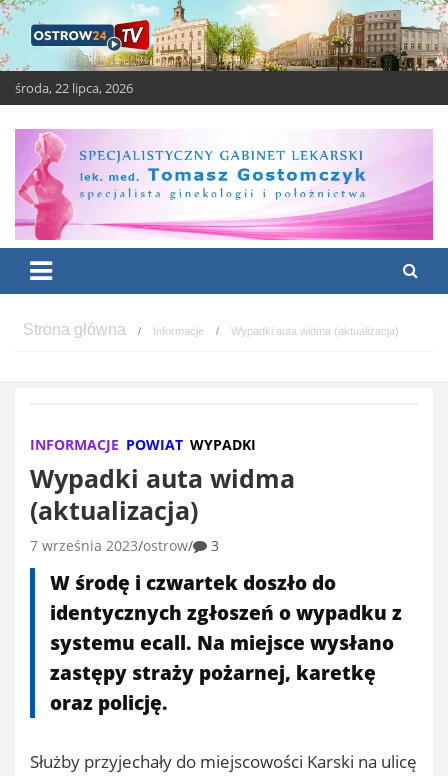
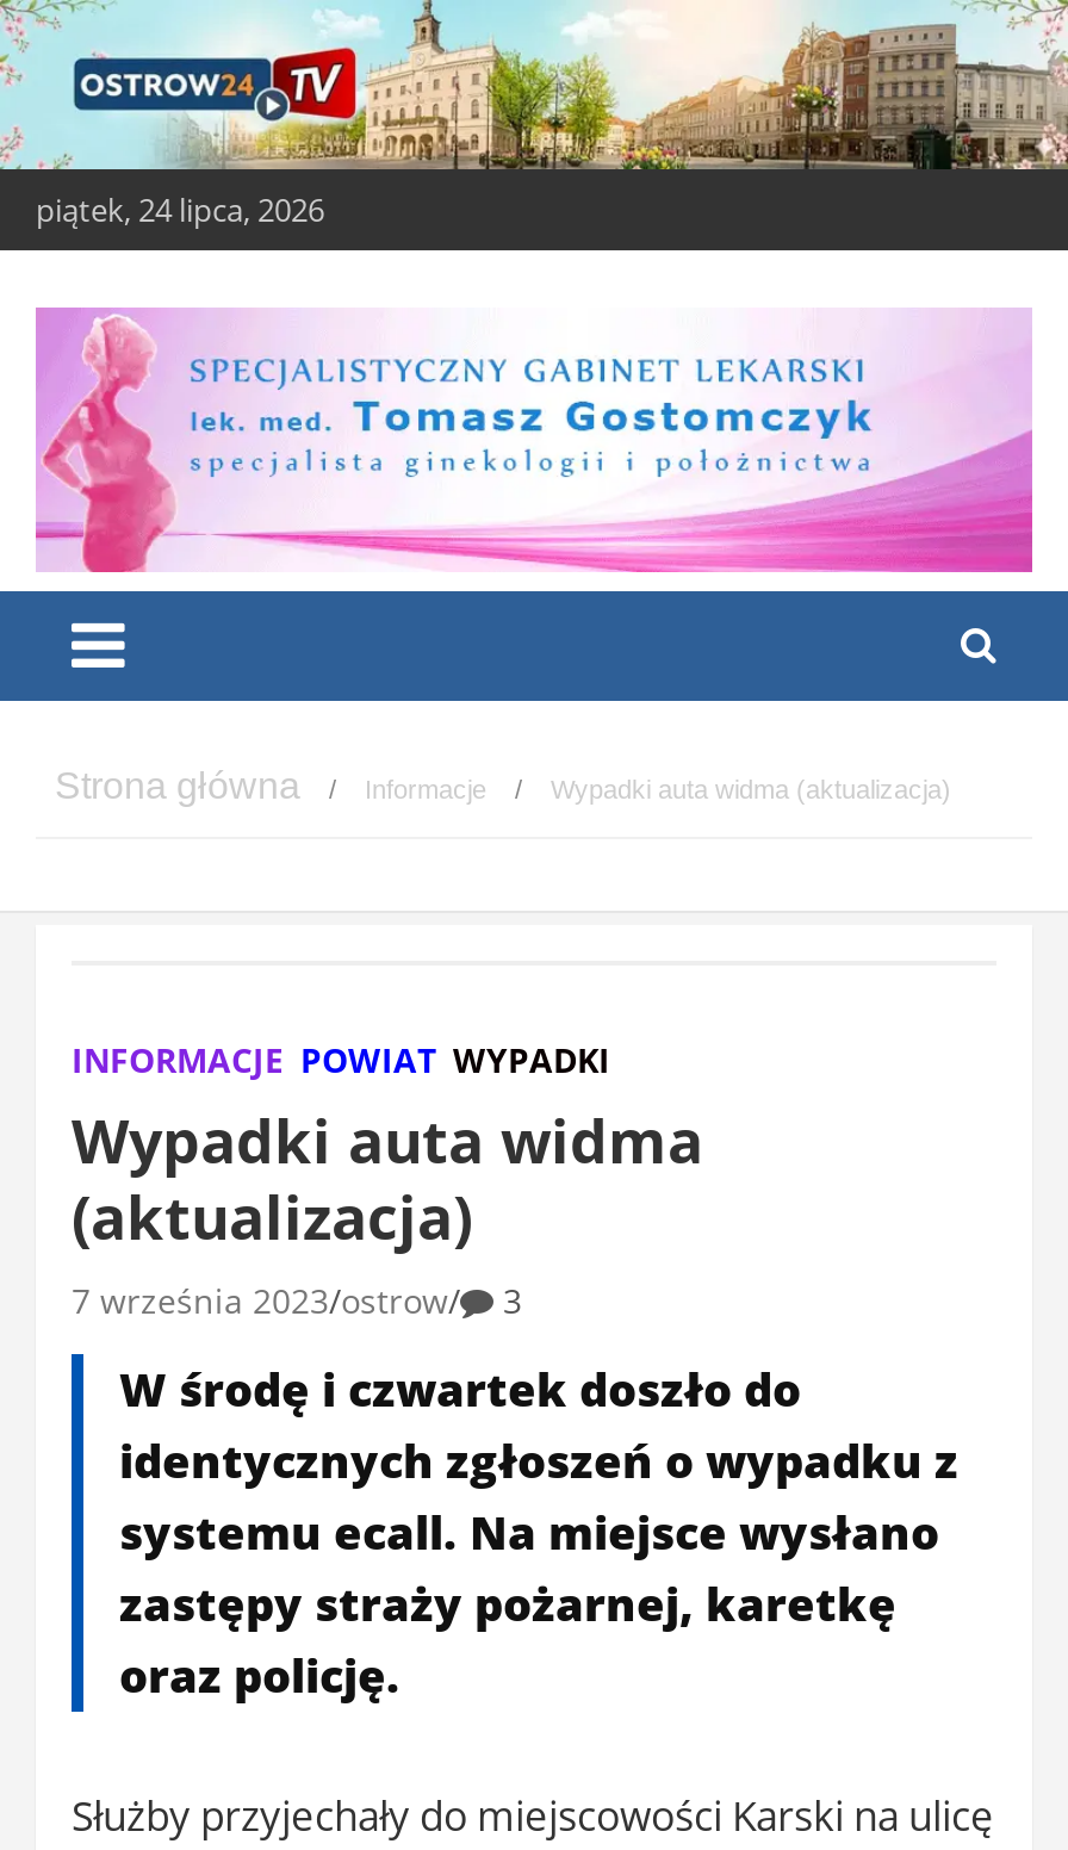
[15,78,133,96] środa, 22 lipca, 2026 -> [36,187,324,230] piątek, 24 lipca, 2026

